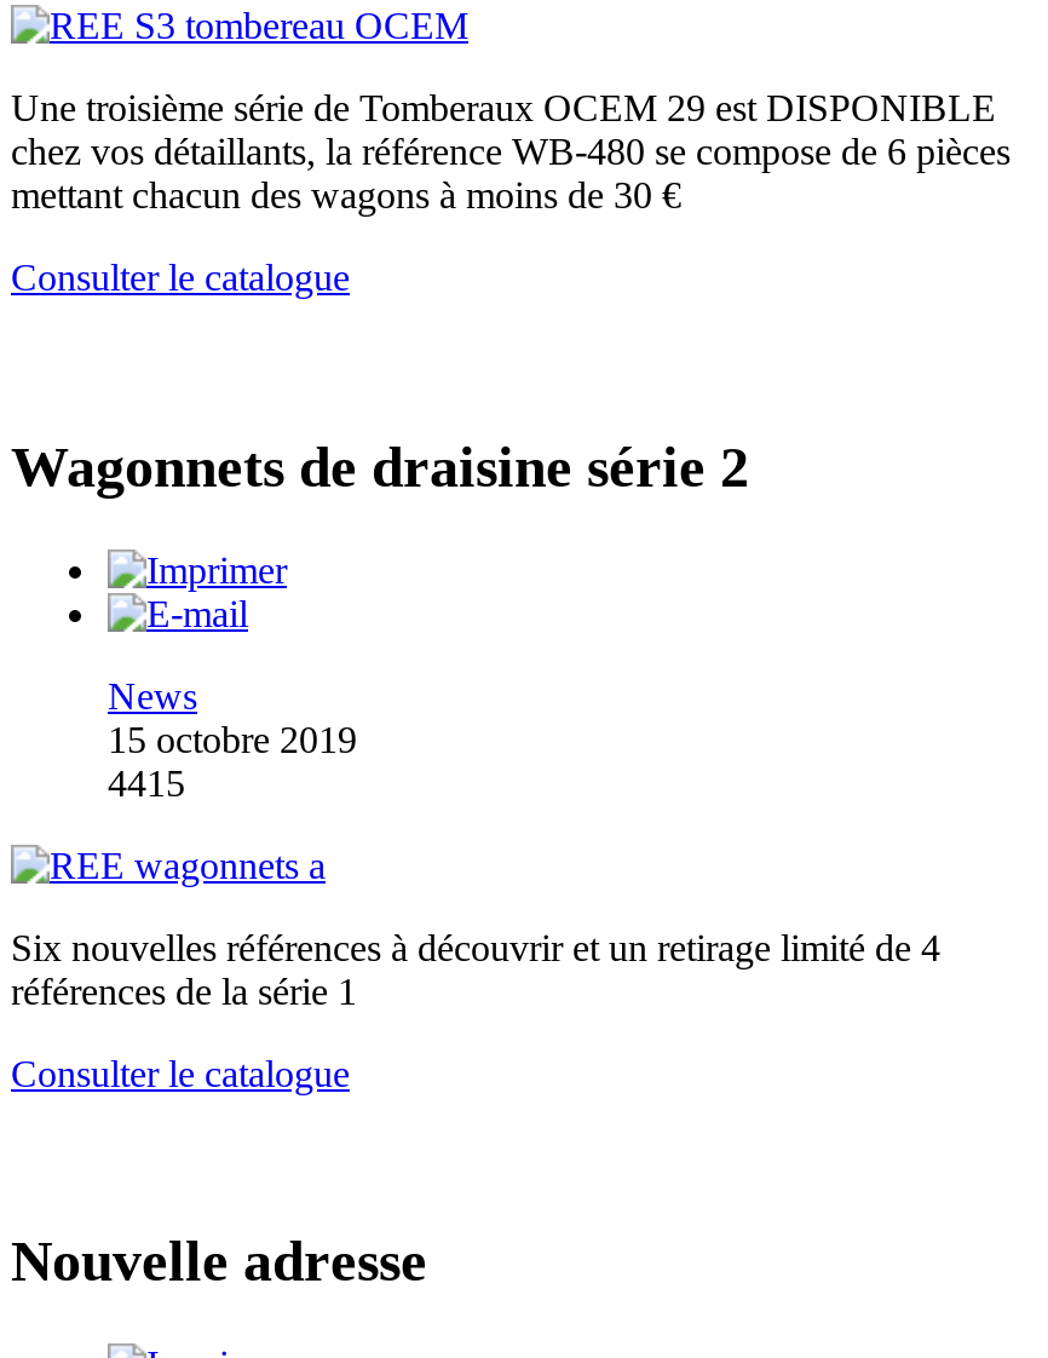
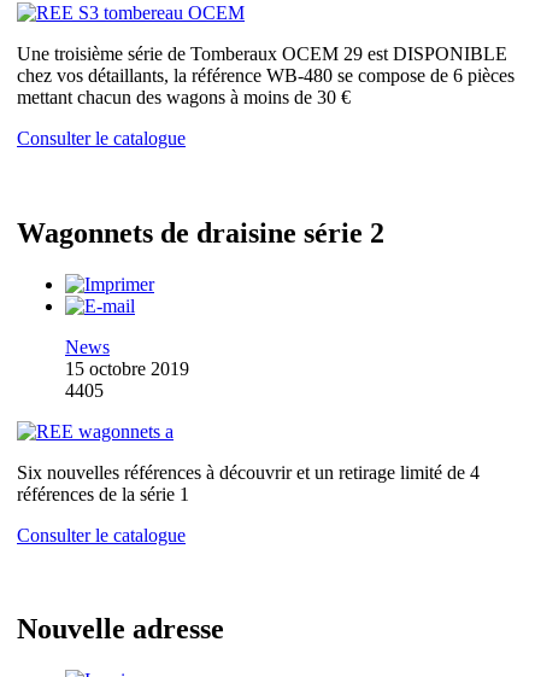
[108,762,185,803] 4415 -> [65,380,104,400] 4405

